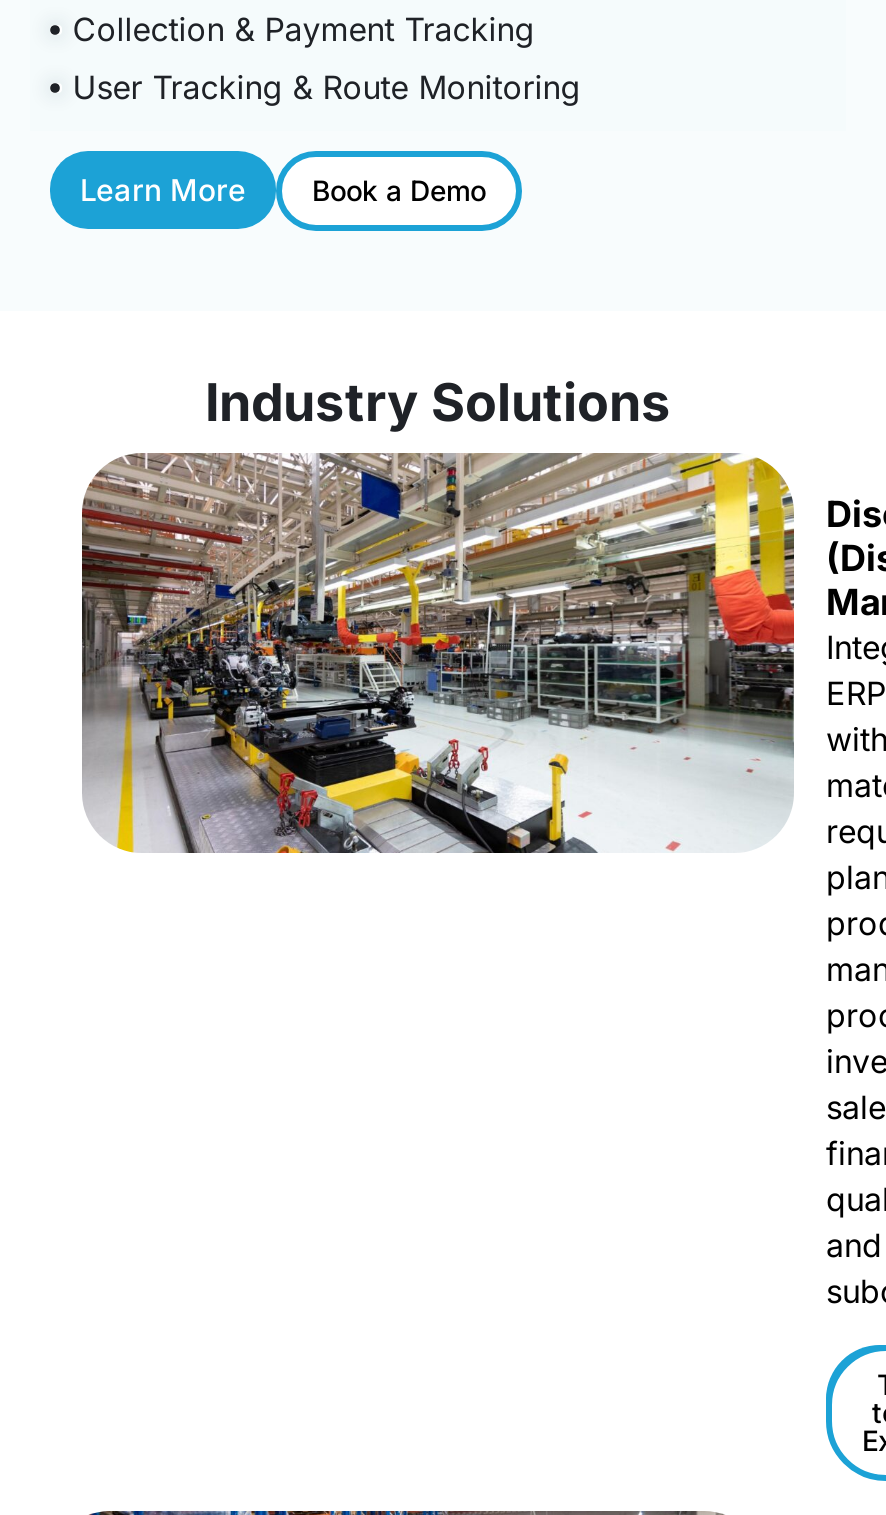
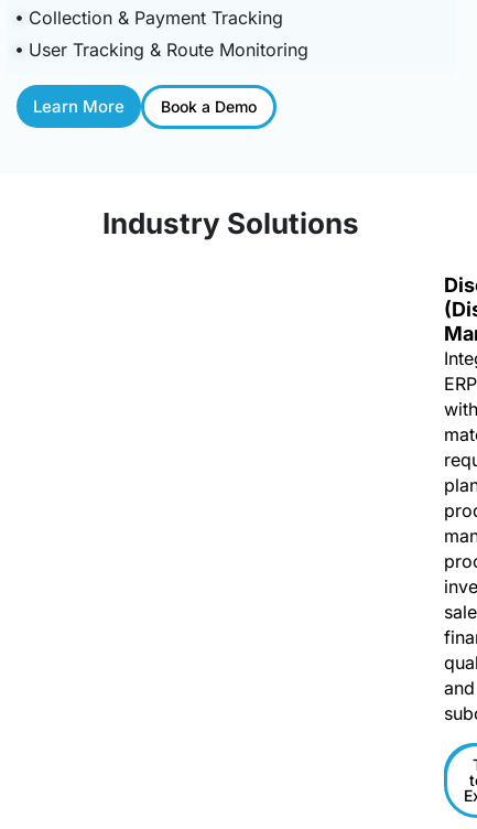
[80,451,796,855] [image] -> none

